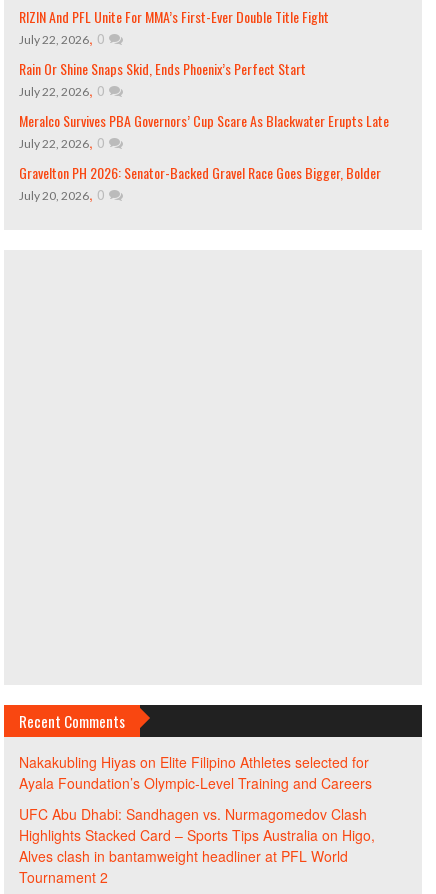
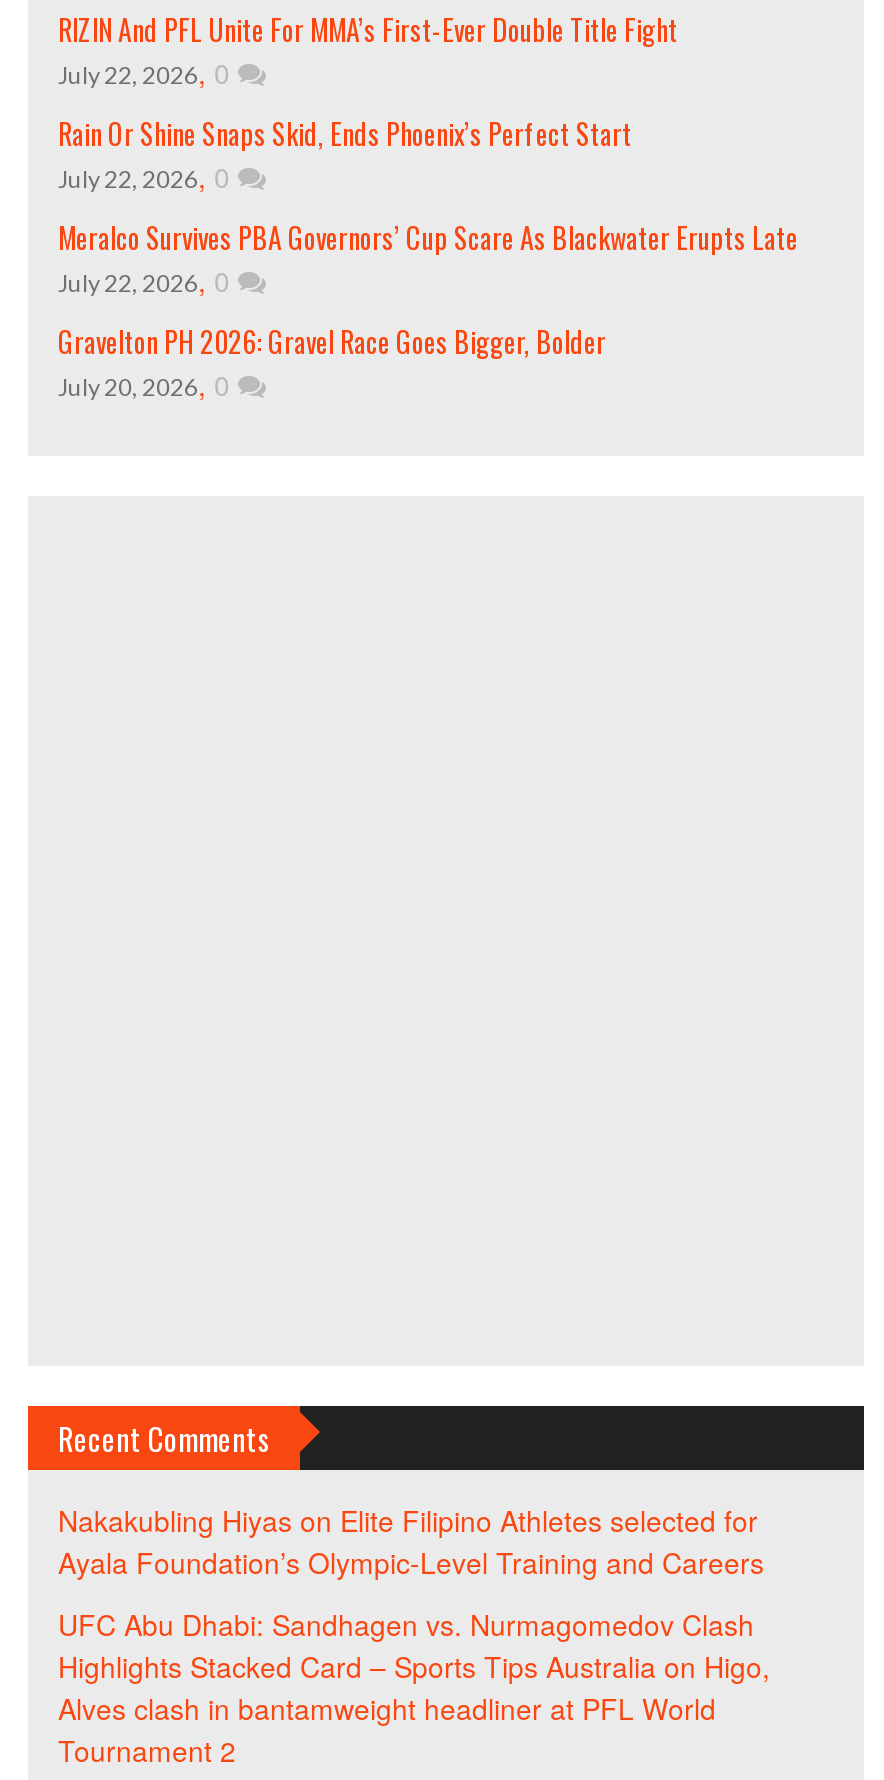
[19,162,381,183] Gravelton PH 2026: Senator-Backed Gravel Race Goes Bigger, Bolder -> [58,321,606,363] Gravelton PH 2026: Gravel Race Goes Bigger, Bolder

